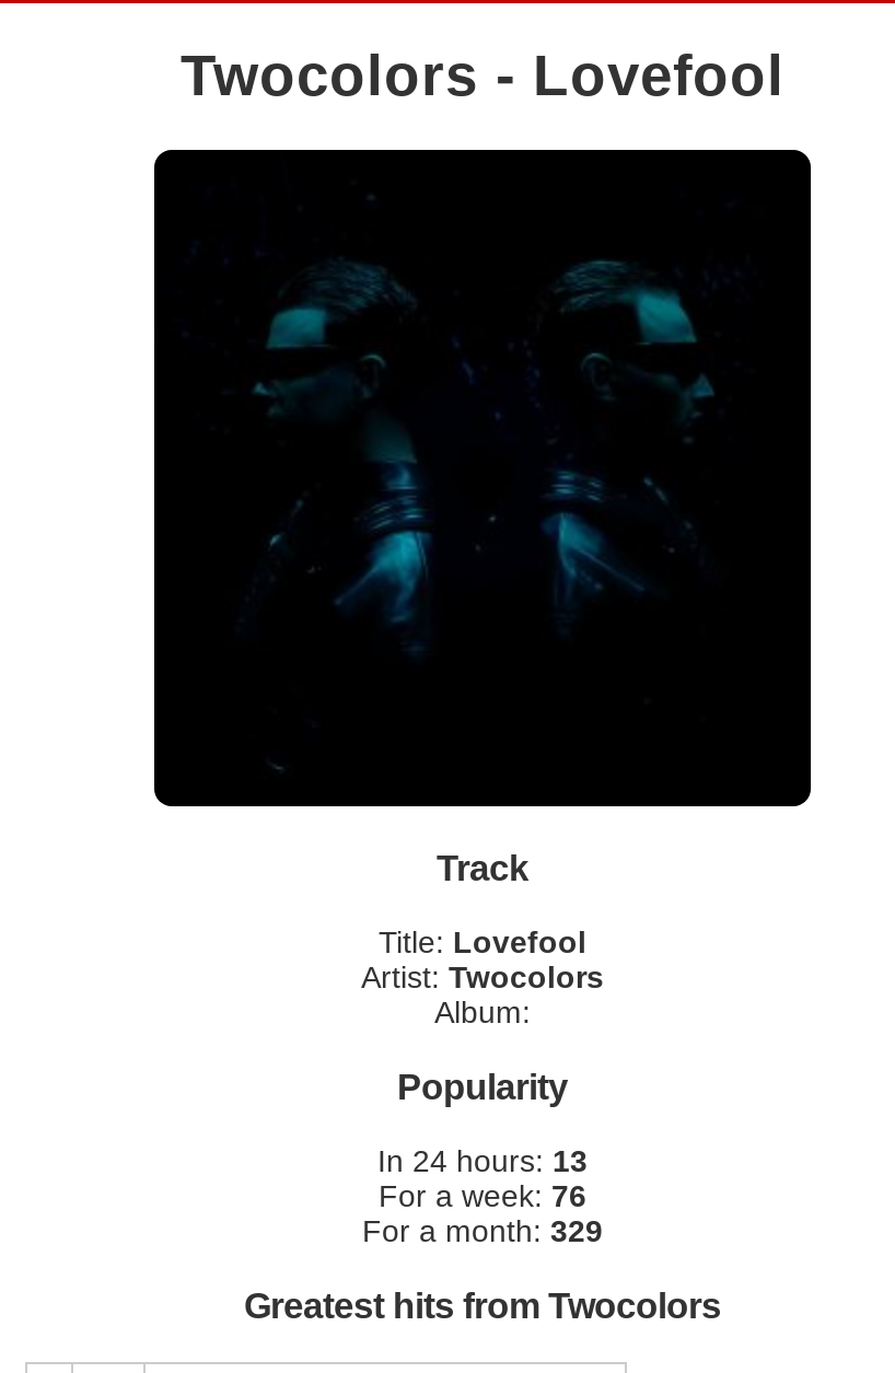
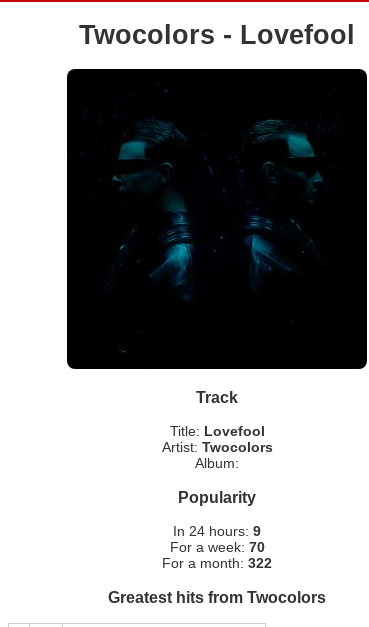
[377,1143,588,1178] In 24 hours: 13 -> [173,523,261,539] In 24 hours: 9
[379,1178,586,1213] For a week: 76 -> [169,539,264,555] For a week: 70
[362,1213,603,1249] For a month: 329 -> [162,555,272,571] For a month: 322

